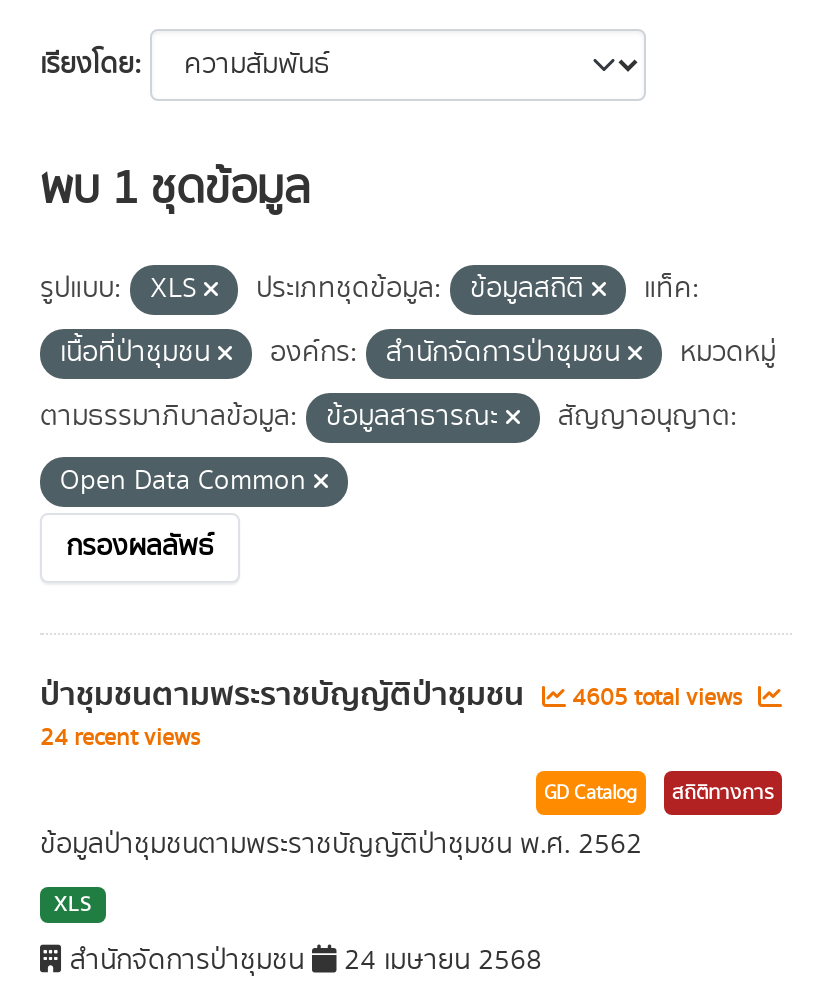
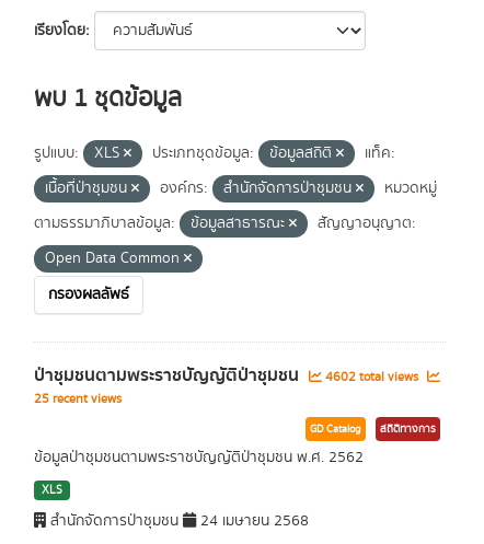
[40,669,748,721] ป่าชุมชนตามพระราชบัญญัติป่าชุมชน 4605 total views -> [34,361,422,390] ป่าชุมชนตามพระราชบัญญัติป่าชุมชน 4602 total views
[40,721,200,755] 24 recent views -> [34,390,122,408] 25 recent views

